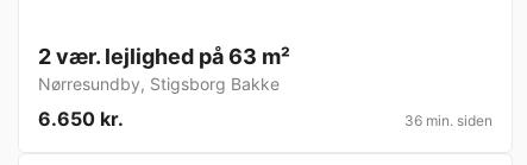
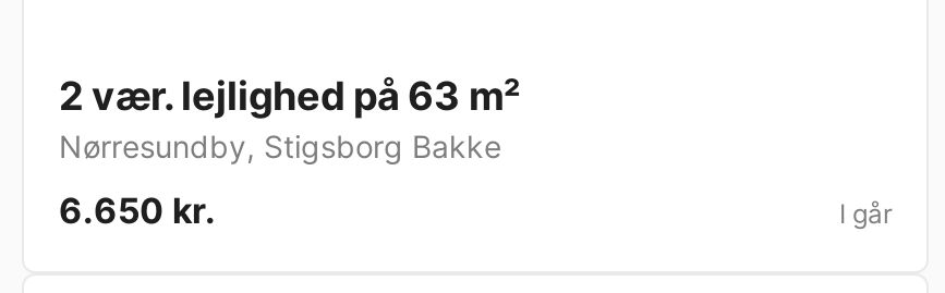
[404,112,493,130] 36 min. siden -> [839,198,892,231] I går

